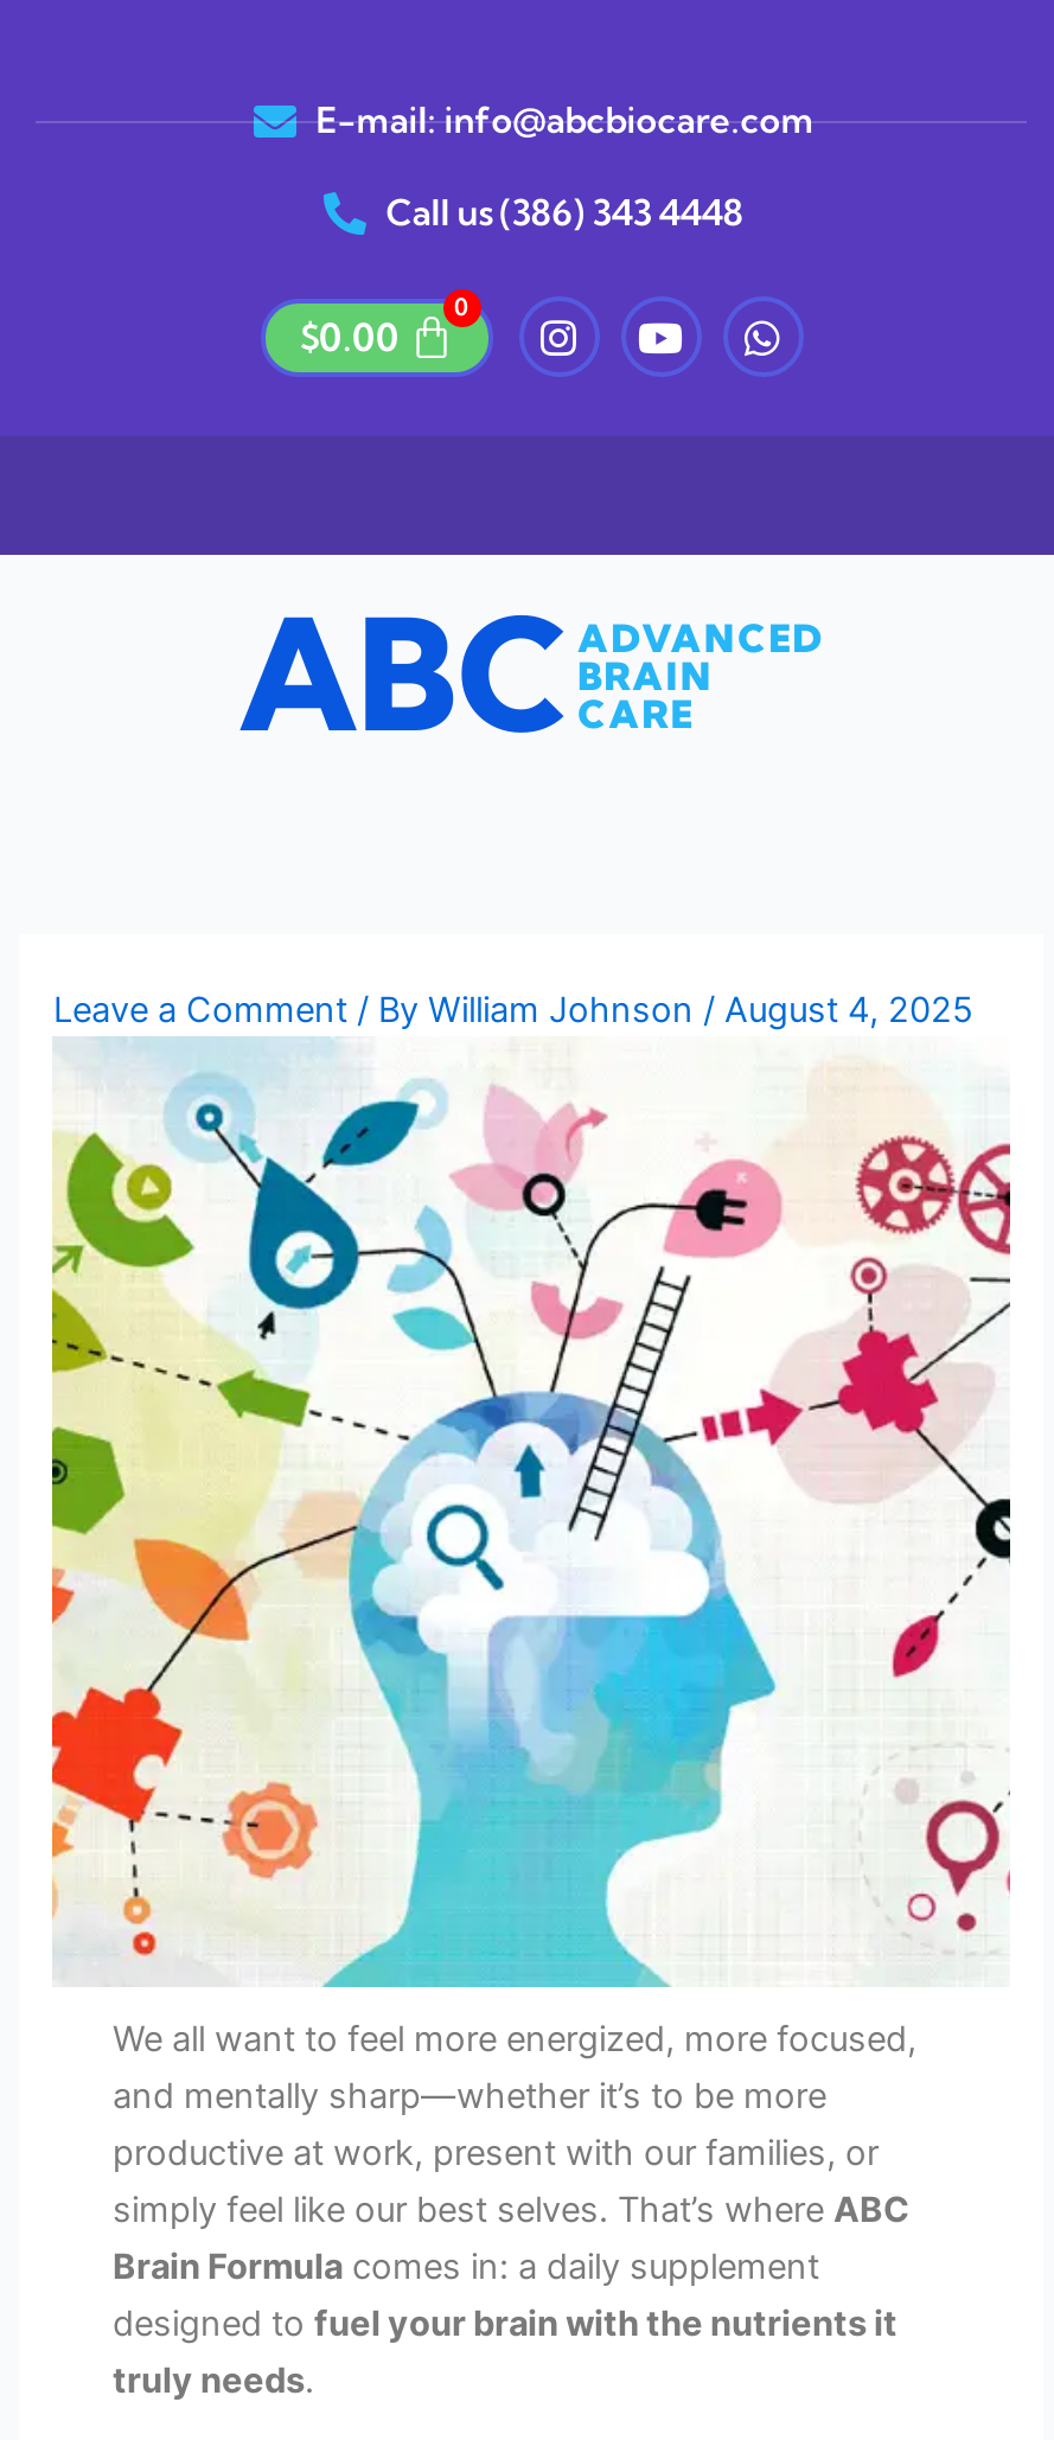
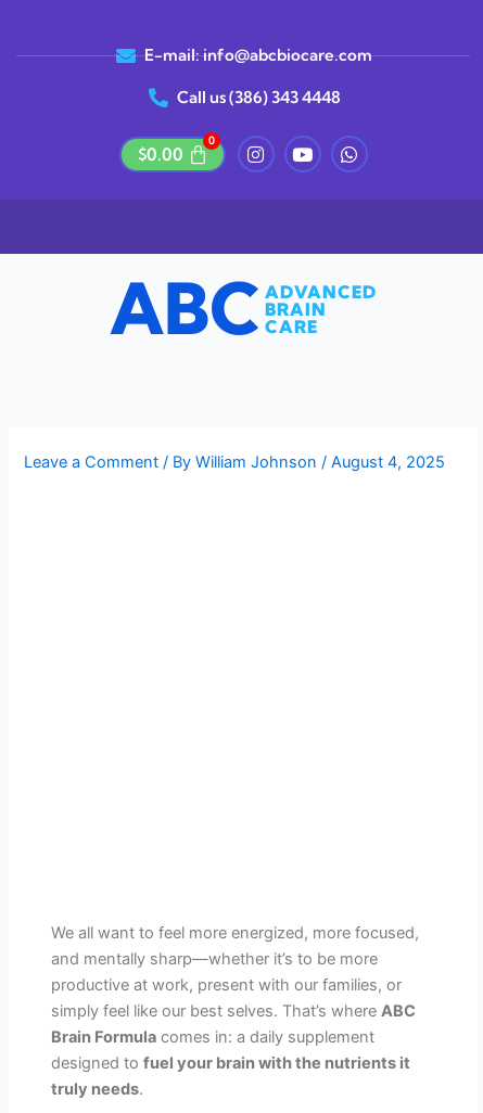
[50,1039,1013,1989] [image] -> none

